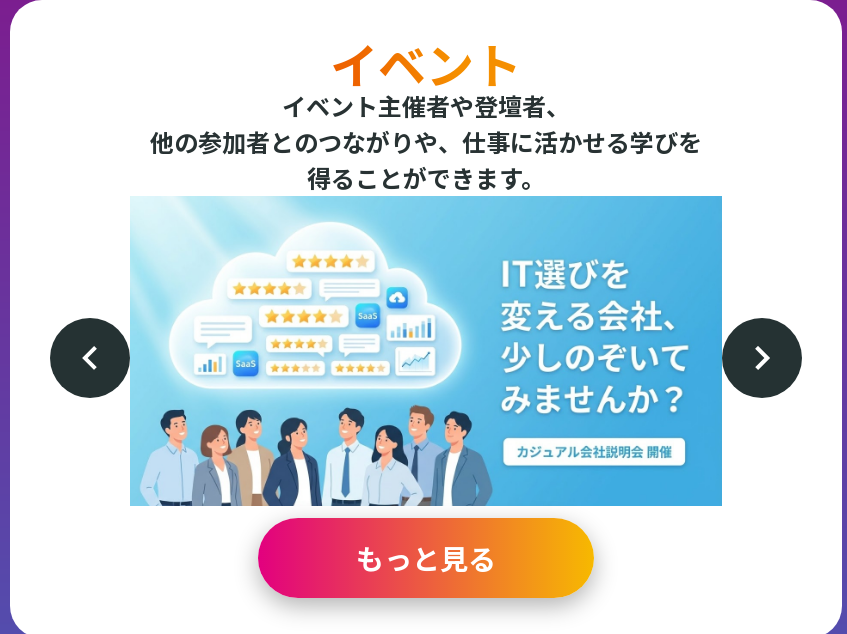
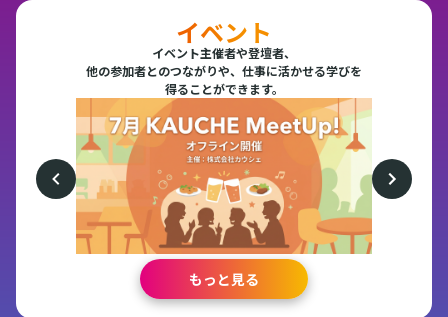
[128,194,724,508] [image] -> [75,97,373,255] [image]

